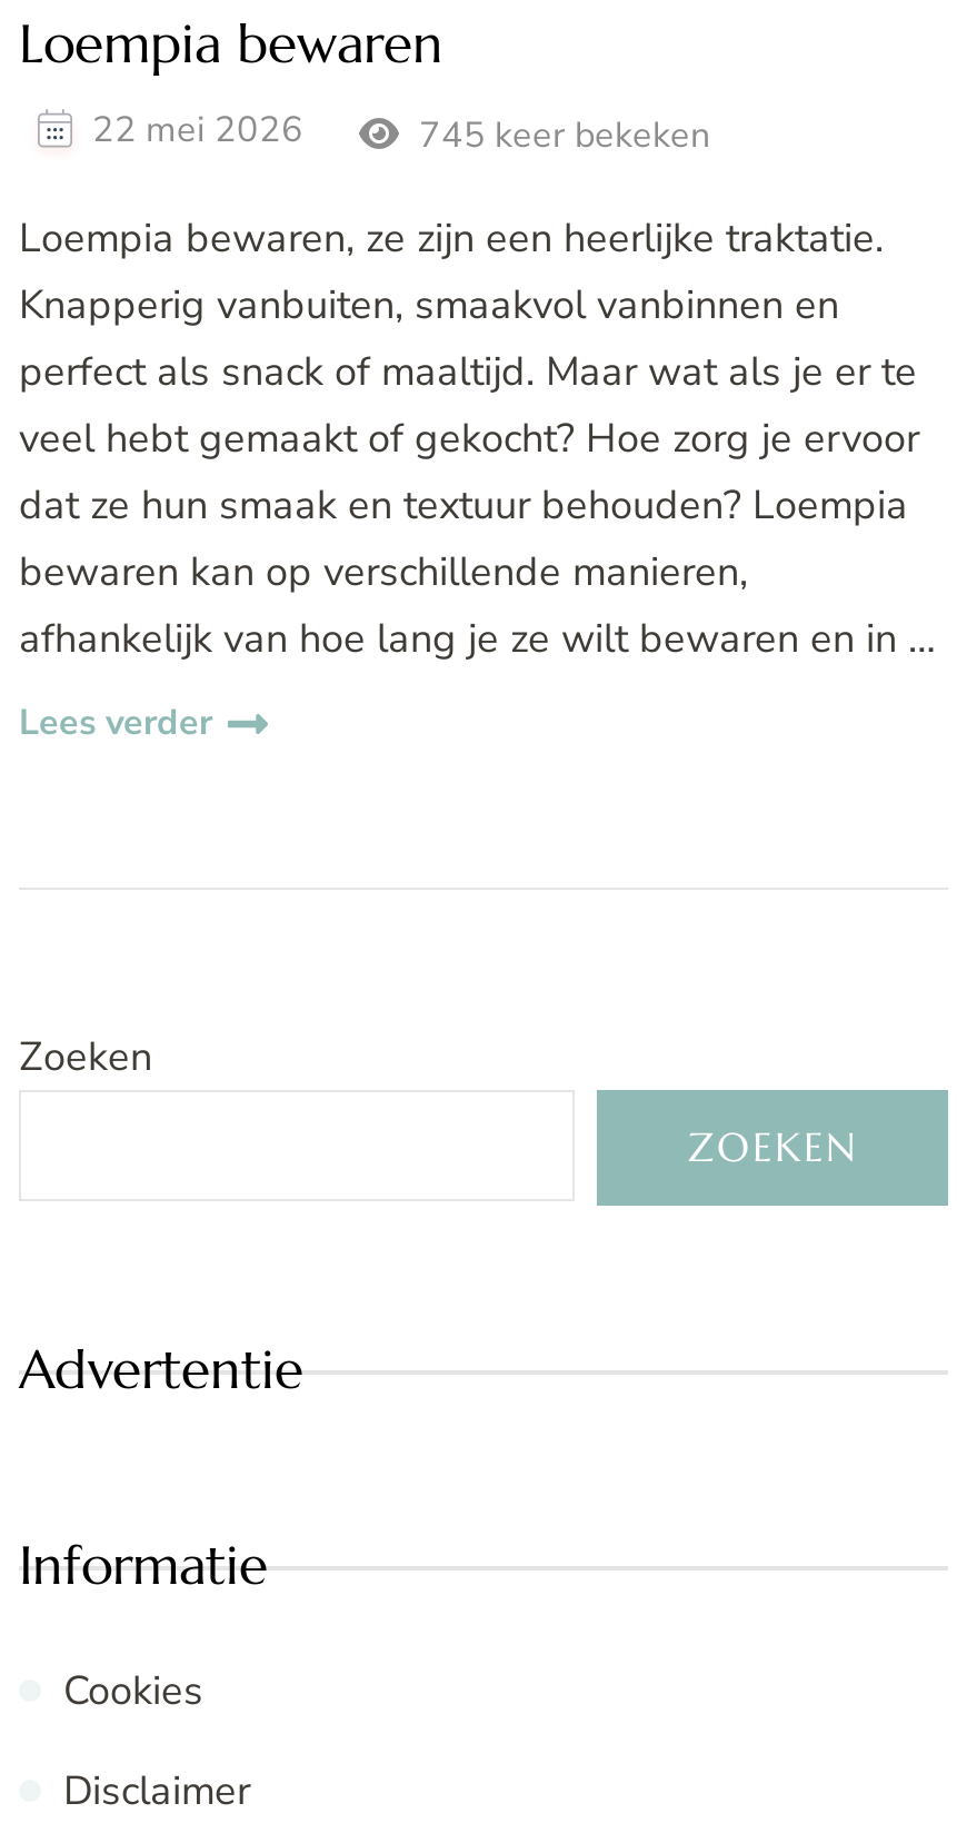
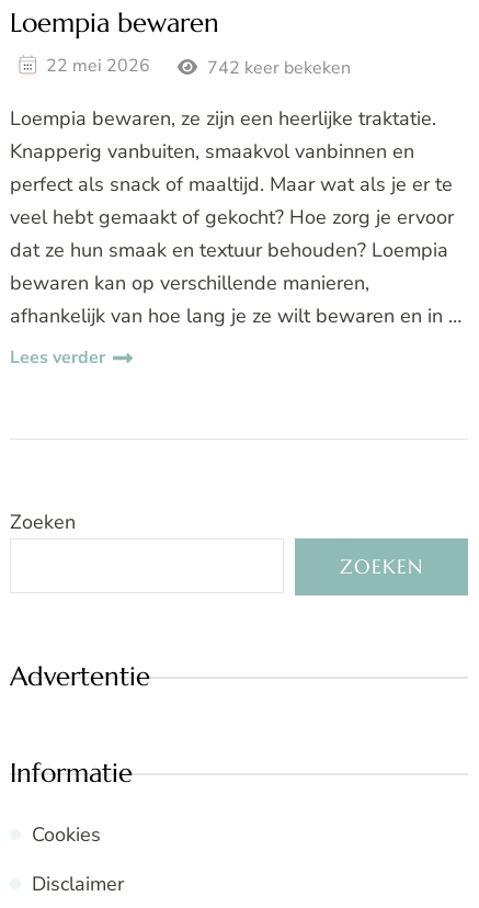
[410,110,710,159] 745 keer bekeken -> [203,55,351,80] 742 keer bekeken

